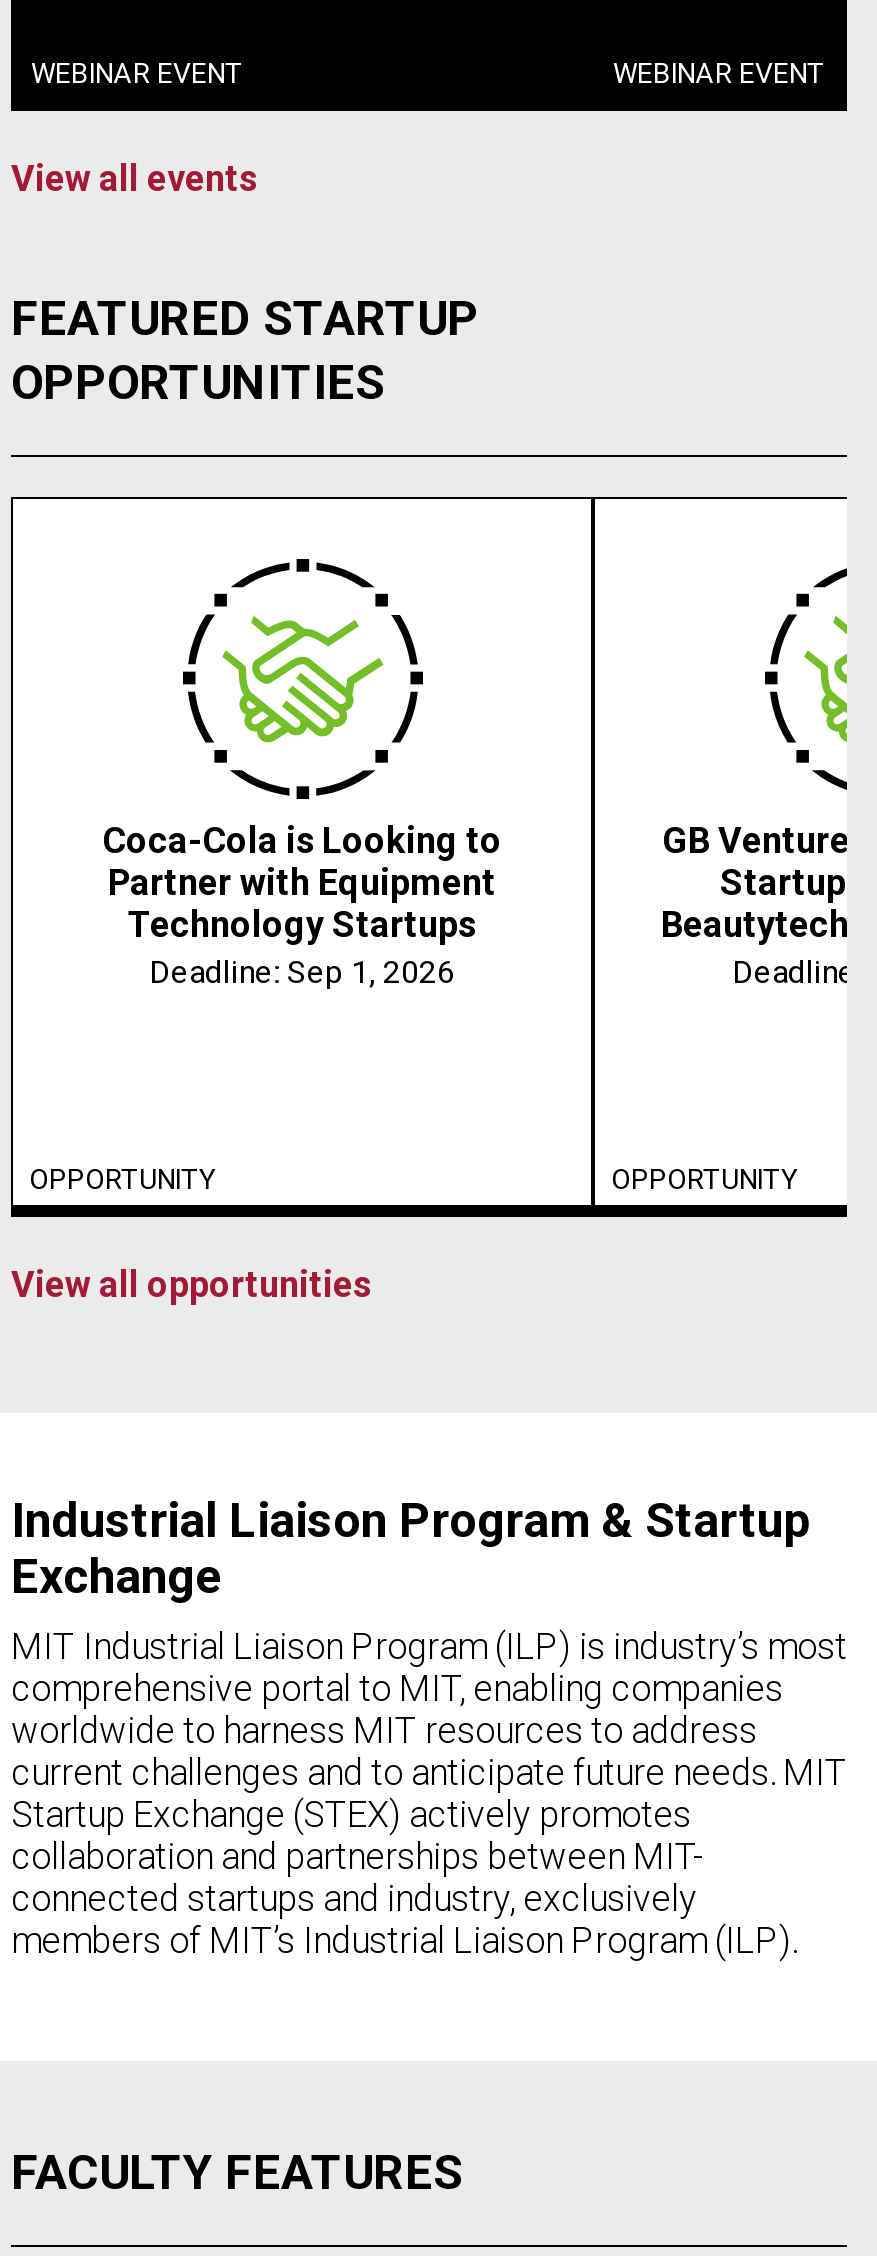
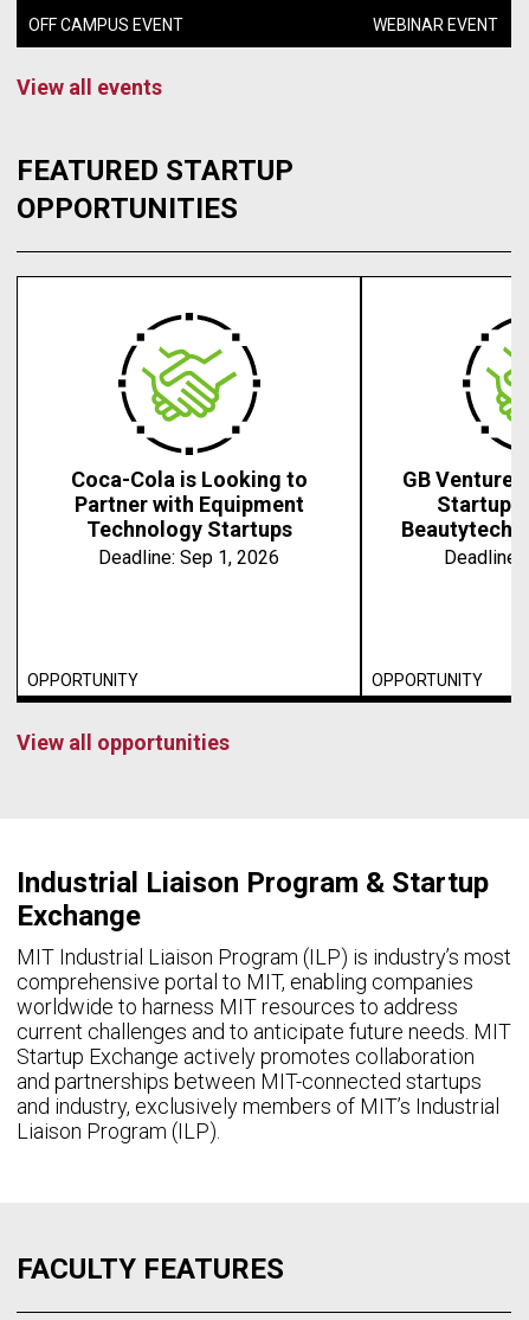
[31,57,243,89] WEBINAR EVENT -> [28,15,183,34] OFF CAMPUS EVENT
[11,1793,797,1961] Startup Exchange (STEX) actively promotes | collaboration and partnerships between MIT- | connected startups and industry, exclusively | members of MIT’s Industrial Liaison Program (ILP). -> [17,1044,499,1143] Startup Exchange actively promotes collaboration | and partnerships between MIT-connected startups | and industry, exclusively members of MIT’s Industrial | Liaison Program (ILP).

